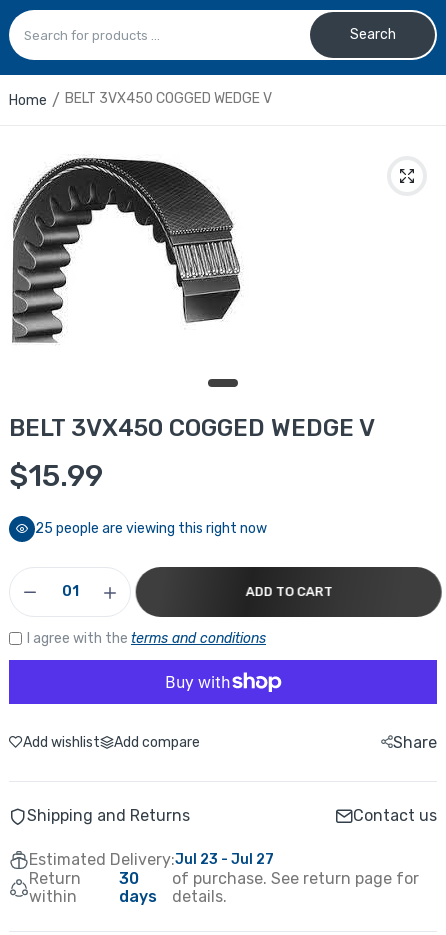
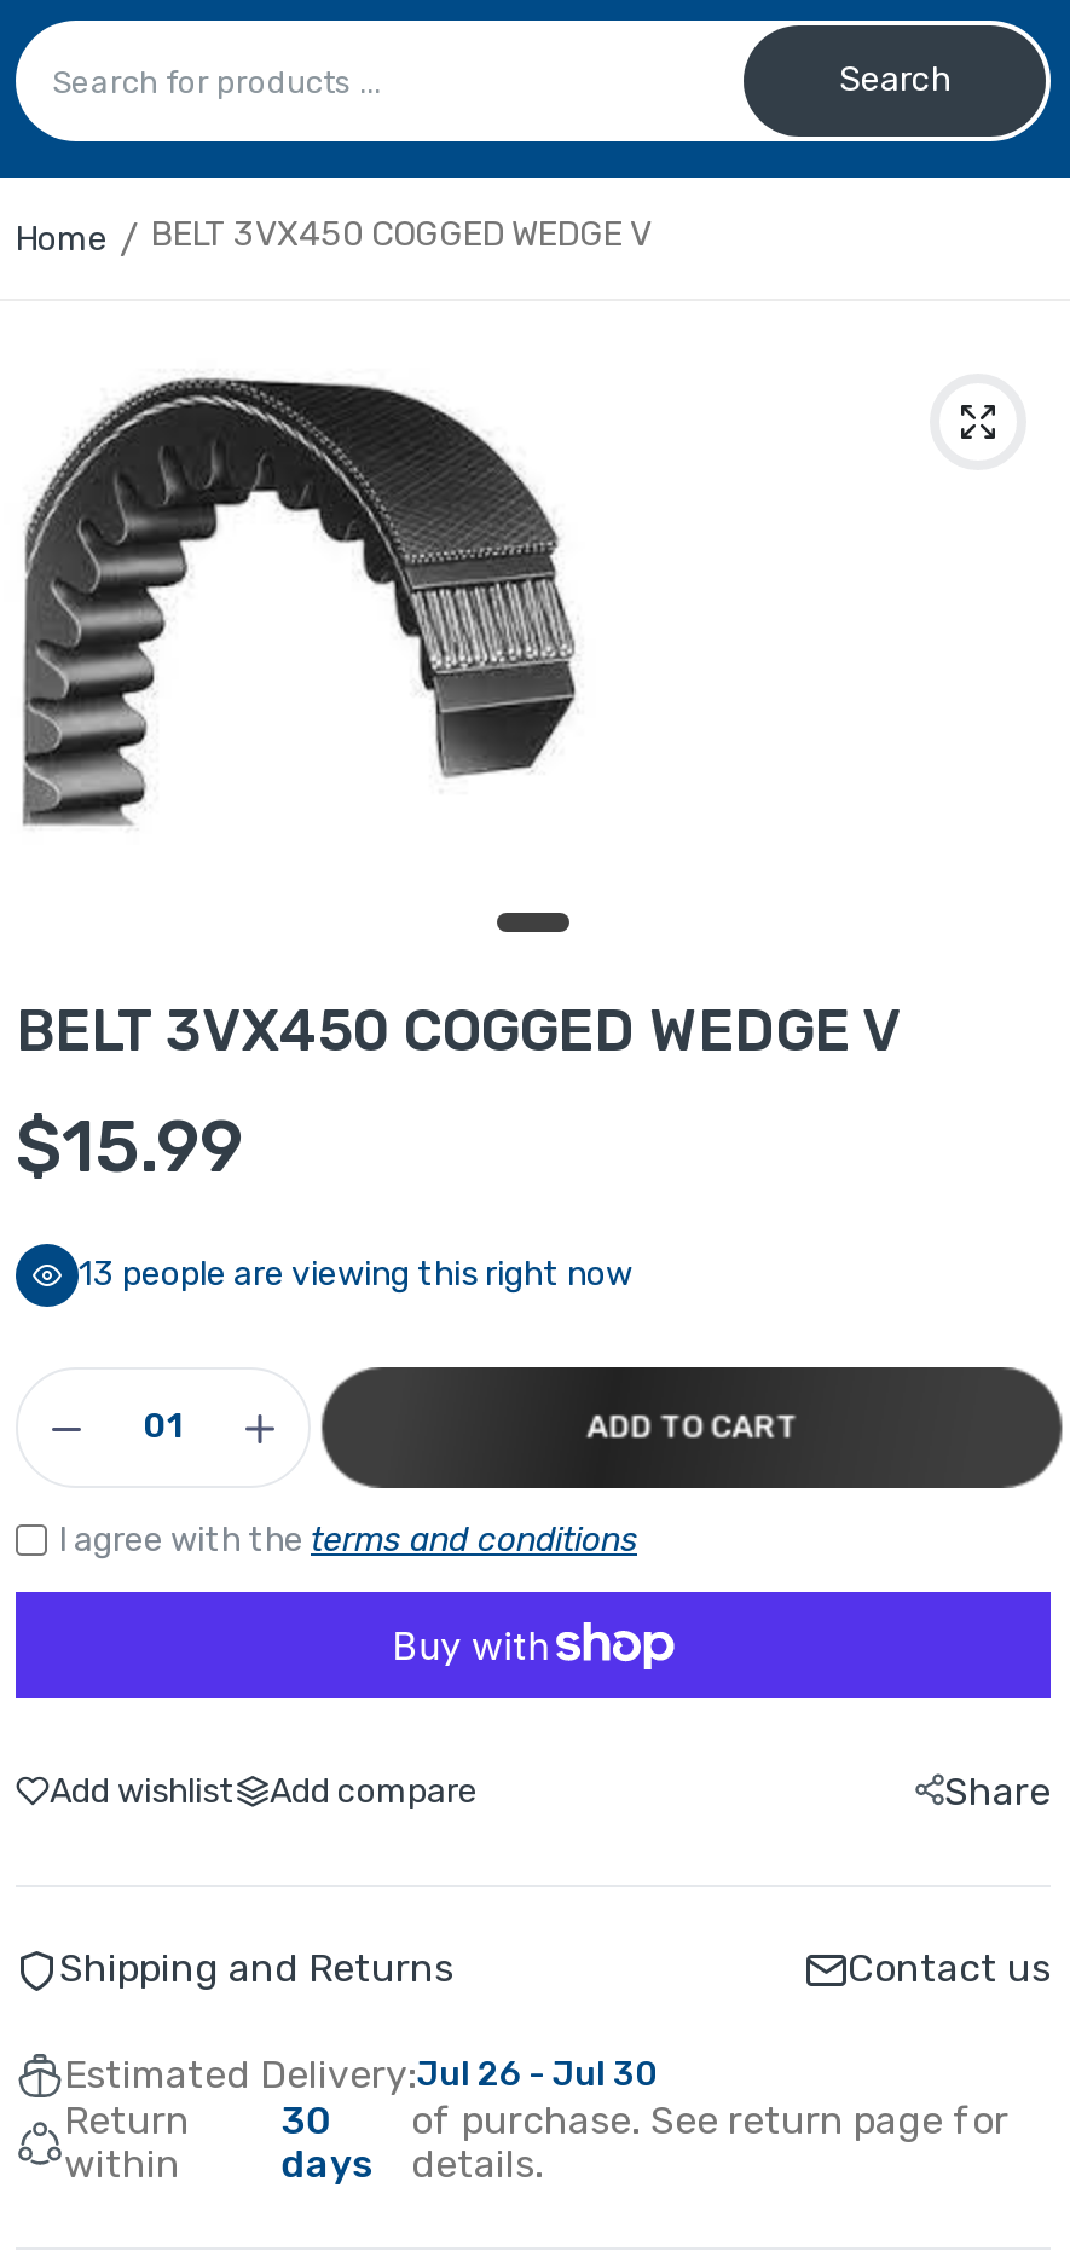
[35,520,267,537] 25 people are viewing this right now -> [79,1254,632,1295] 13 people are viewing this right now
[29,850,274,869] Estimated Delivery:Jul 23 - Jul 27 -> [64,2051,659,2097] Estimated Delivery:Jul 26 - Jul 30

